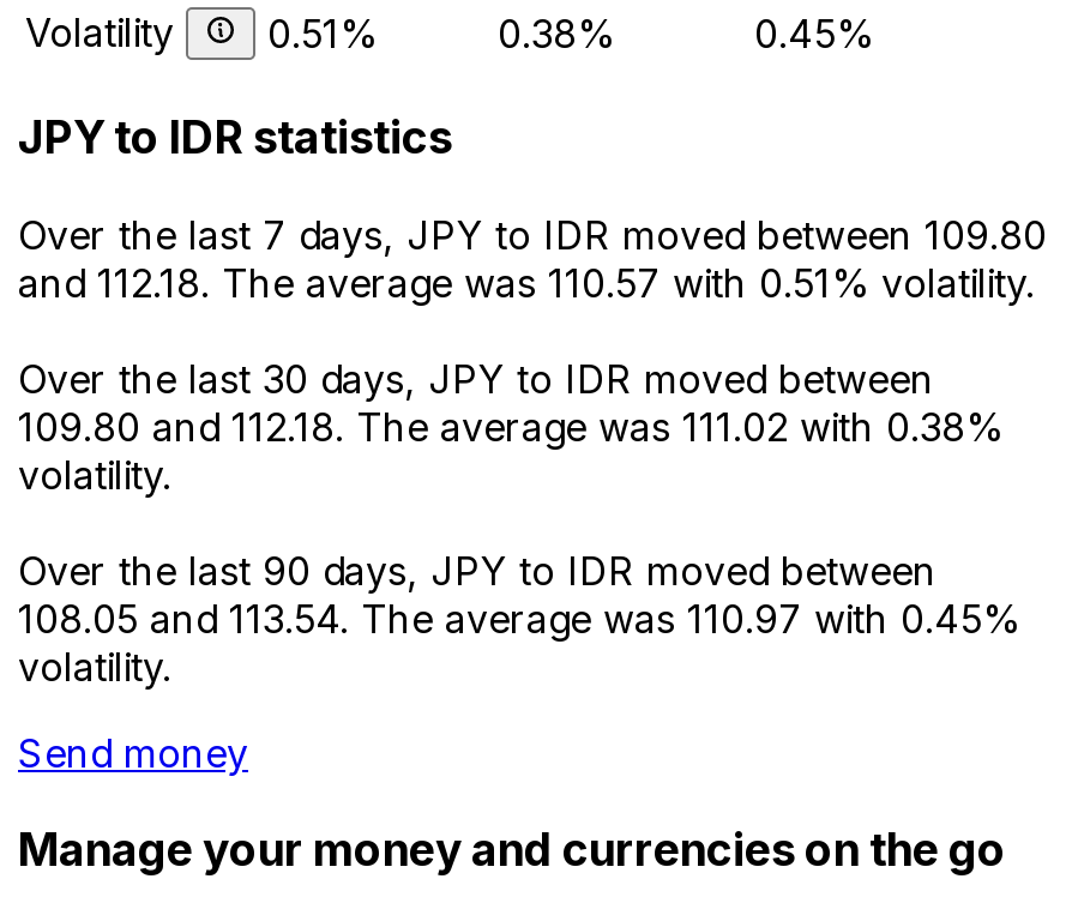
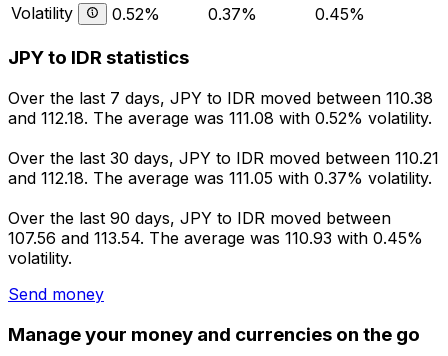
[25,7,378,57] Volatility 0.51% -> [11,3,160,24] Volatility 0.52%
[498,9,615,57] 0.38% -> [208,4,257,24] 0.37%
[18,211,1047,307] Over the last 7 days, JPY to IDR moved between 109.80 | and 112.18. The average was 110.57 with 0.51% volatility. -> [8,88,433,128] Over the last 7 days, JPY to IDR moved between 110.38 | and 112.18. The average was 111.08 with 0.52% volatility.
[18,355,1004,499] Over the last 30 days, JPY to IDR moved between | 109.80 and 112.18. The average was 111.02 with 0.38% | volatility. -> [8,148,439,188] Over the last 30 days, JPY to IDR moved between 110.21 | and 112.18. The average was 111.05 with 0.37% volatility.
[18,595,1020,643] 108.05 and 113.54. The average was 110.97 with 0.45% -> [8,228,423,248] 107.56 and 113.54. The average was 110.93 with 0.45%

